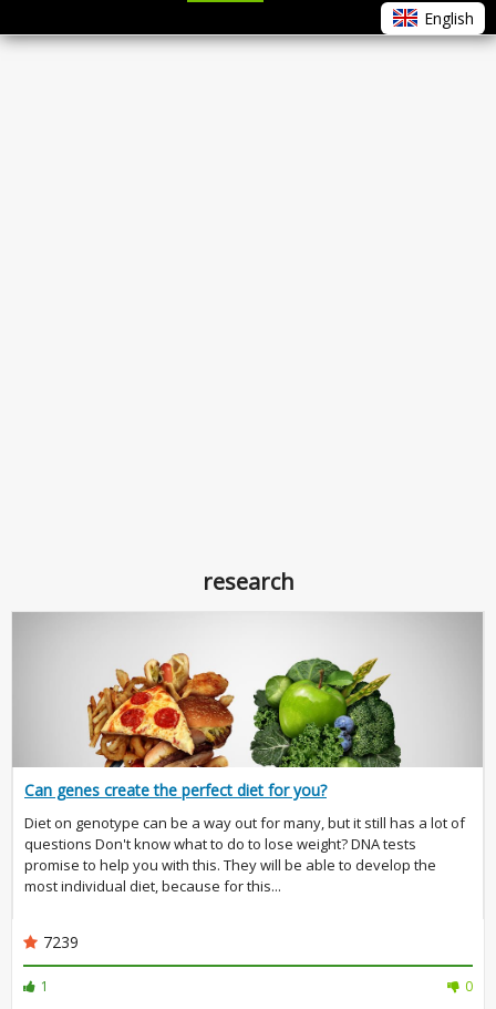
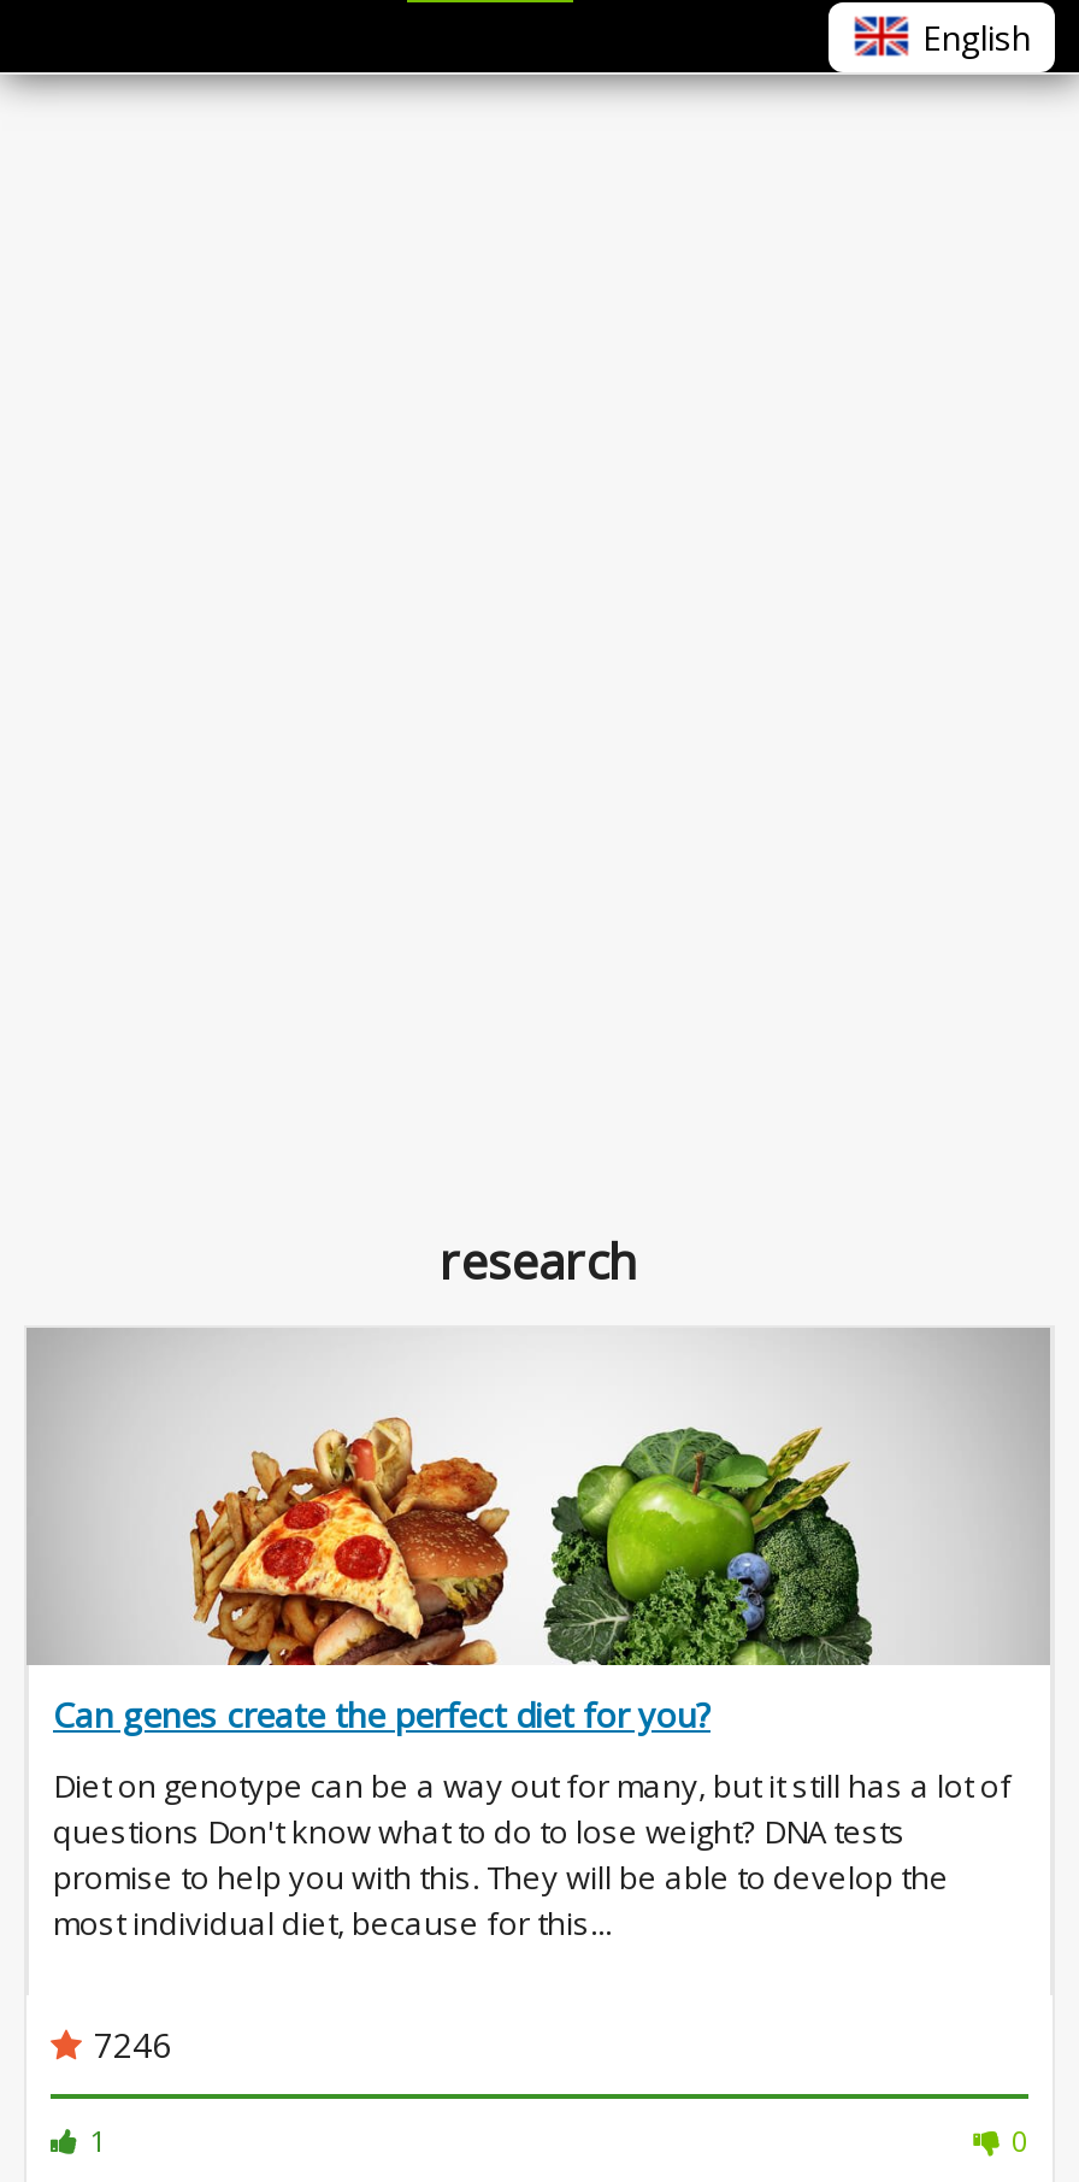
[43,931,79,952] 7239 -> [94,2022,171,2068] 7246

